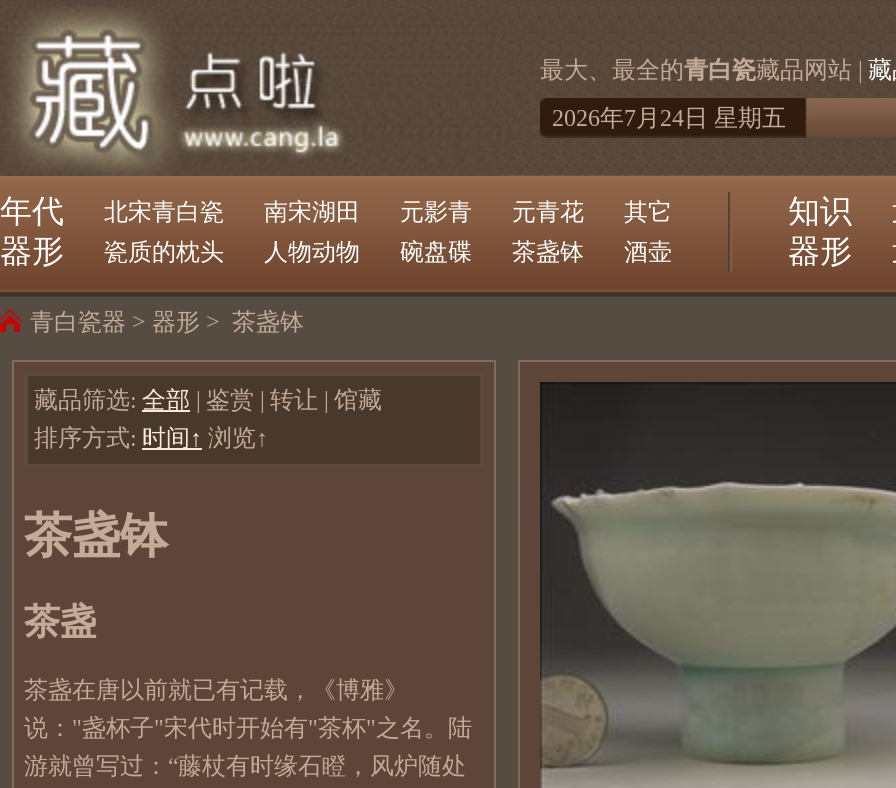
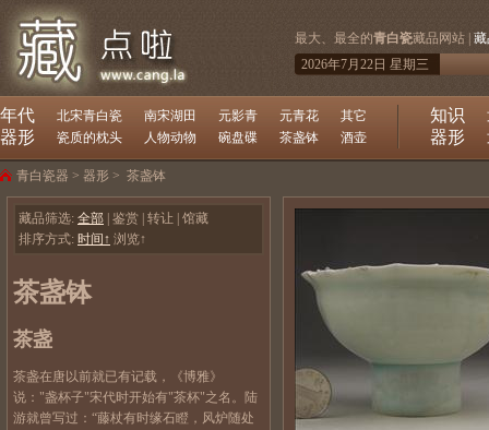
[552,104,786,132] 2026年7月24日 星期五 -> [301,57,429,72] 2026年7月22日 星期三

